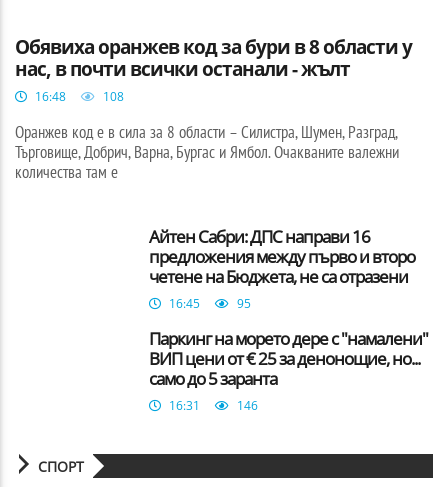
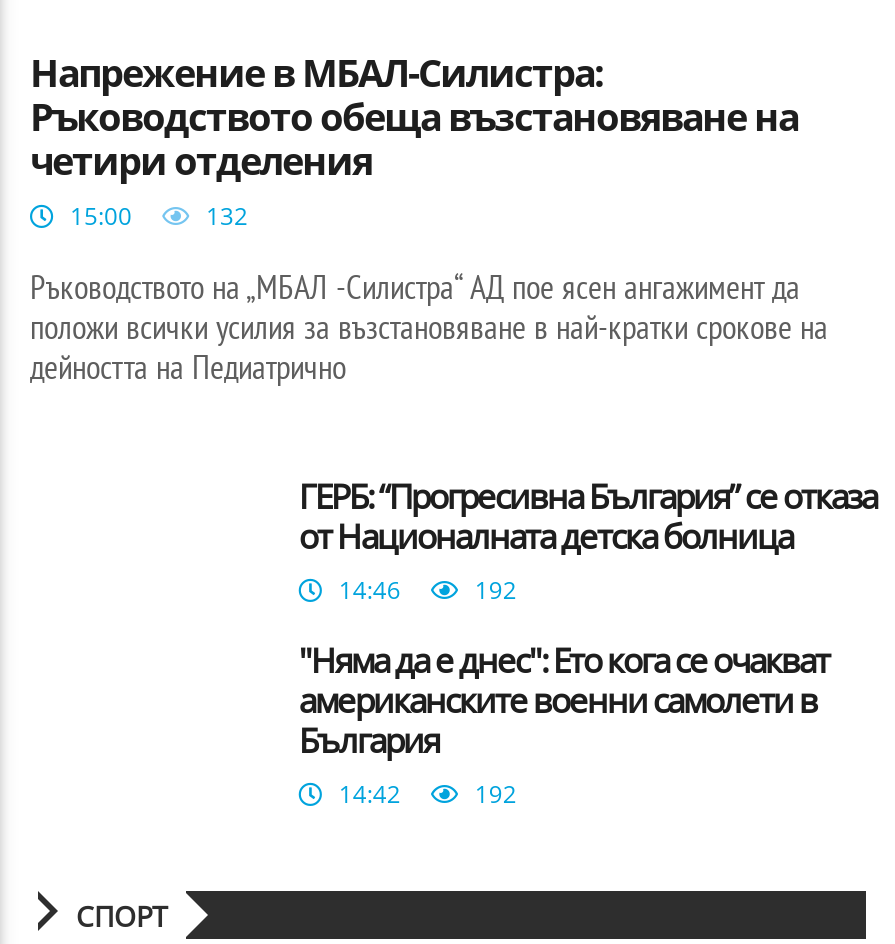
[15,34,412,105] Обявиха оранжев код за бури в 8 области у | нас, в почти всички останали - жълт | 16:48 | 108 -> [30,47,798,233] Напрежение в МБАЛ-Силистра: | Ръководството обеща възстановяване на | четири отделения | 15:00 | 132
[15,121,399,183] Оранжев код е в сила за 8 области – Силистра, Шумен, Разград, | Търговище, Добрич, Варна, Бургас и Ямбол. Очакваните валежни | количества там е -> [30,265,828,389] Ръководството на „МБАЛ -Силистра“ АД пое ясен ангажимент да | положи всички усилия за възстановяване в най-кратки срокове на | дейността на Педиатрично
[149,225,415,312] Айтен Сабри: ДПС направи 16 | предложения между първо и второ | четене на Бюджета, не са отразени | 16:45 | 95 -> [299,473,877,607] ГЕРБ: “Прогресивна България” се отказа | от Националната детска болница | 14:46 | 192
[149,327,428,414] Паркинг на морето дере с "намалени" | ВИП цени от € 25 за денонощие, но... | само до 5 заранта | 16:31 | 146 -> [299,637,829,811] "Няма да е днес": Ето кога се очакват | американските военни самолети в | България | 14:42 | 192

